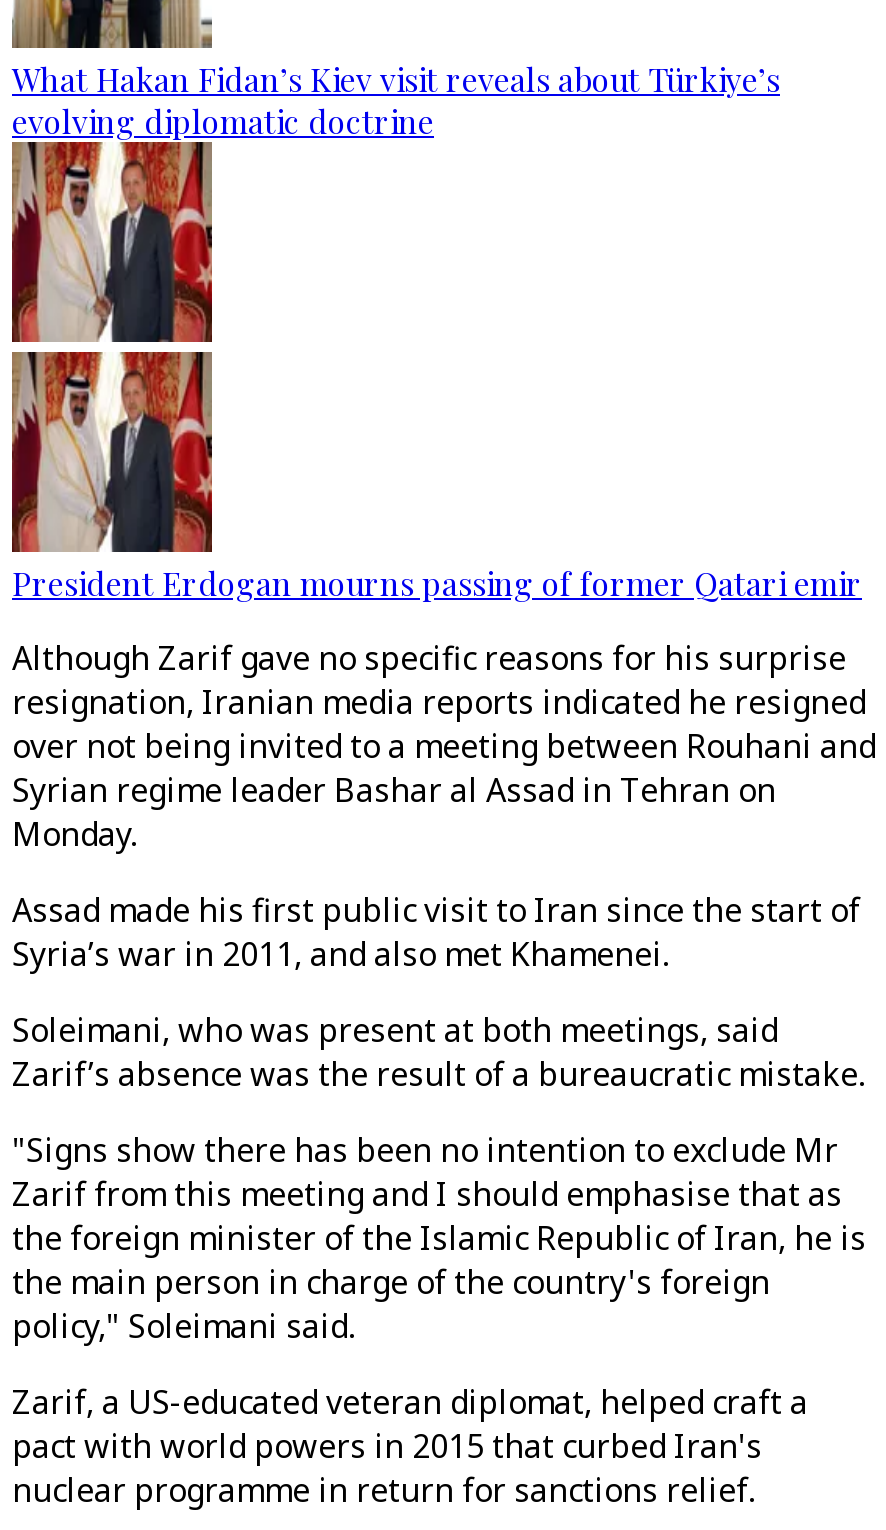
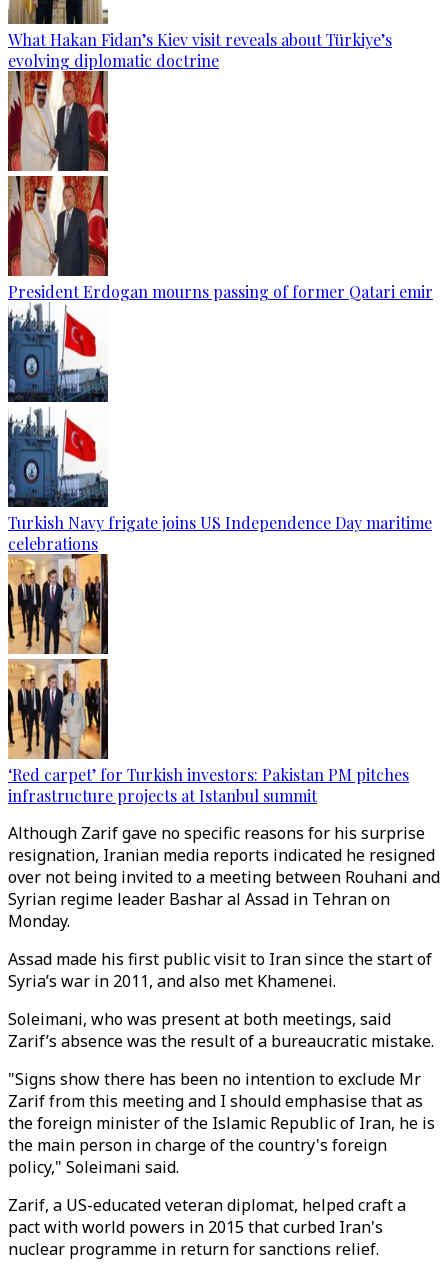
none -> [7,305,432,554] [image] | Turkish Navy frigate joins US Independence Day maritime | celebrations
none -> [7,562,409,806] [image] | ‘Red carpet’ for Turkish investors: Pakistan PM pitches | infrastructure projects at Istanbul summit

